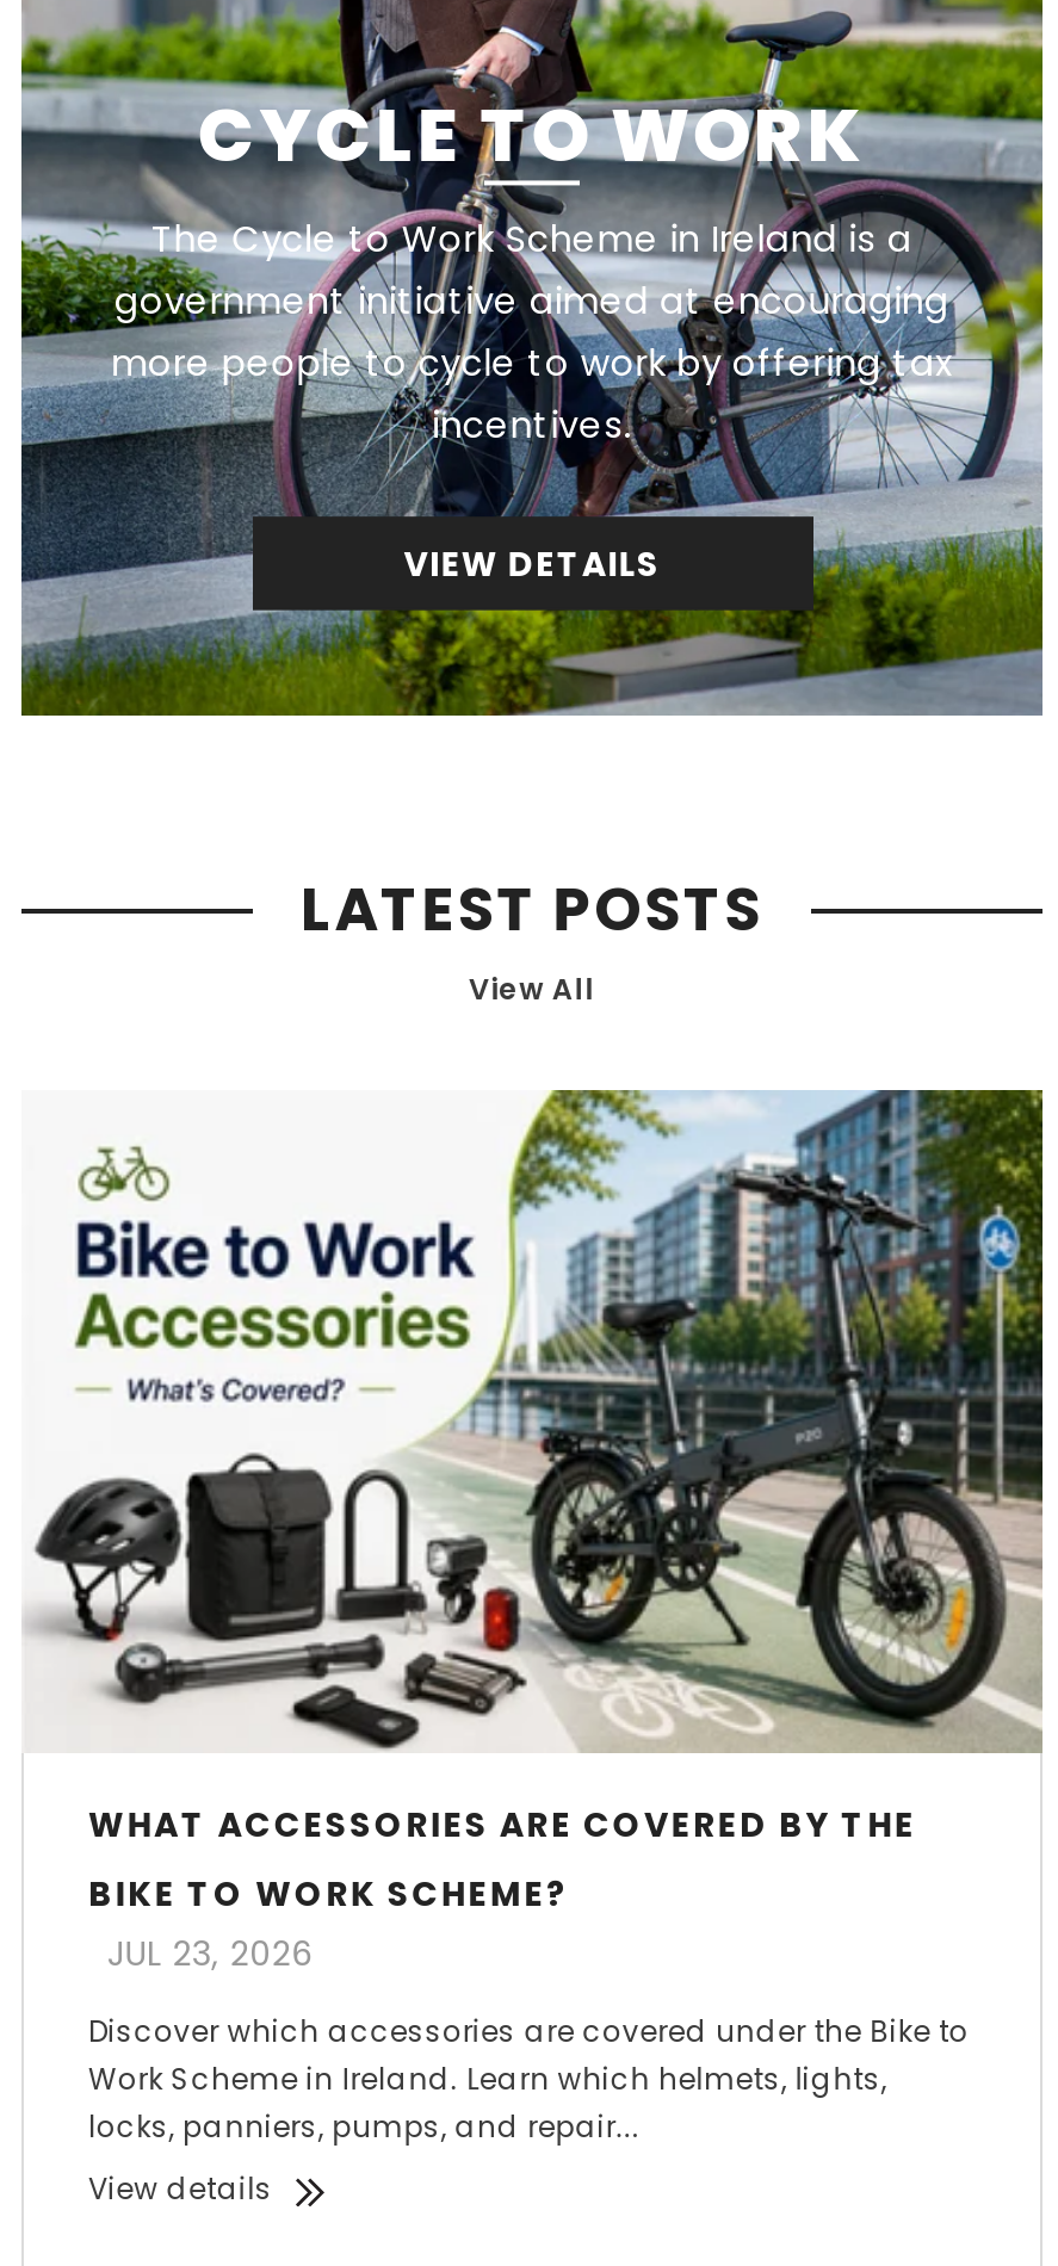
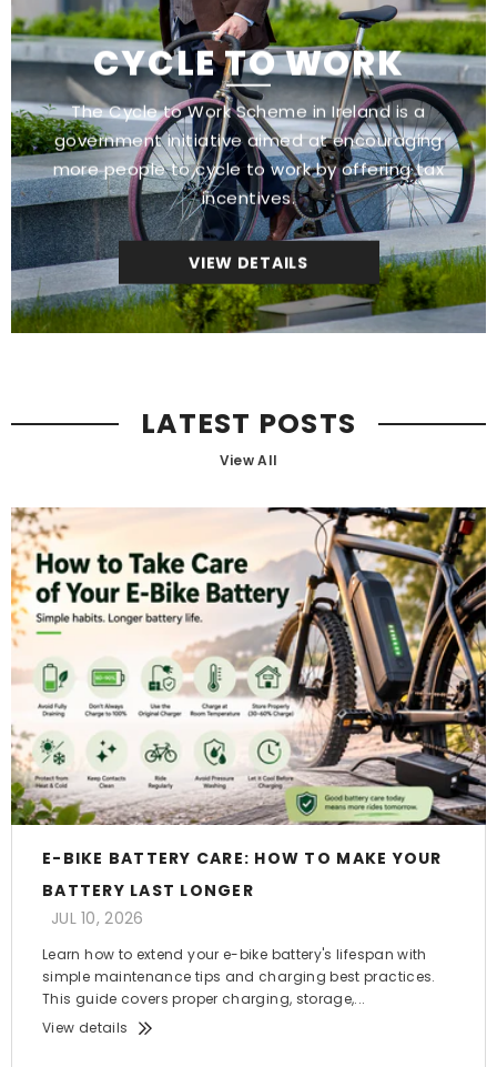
[21,1088,1045,1977] [image] | WHAT ACCESSORIES ARE COVERED BY THE | BIKE TO WORK SCHEME? | JUL 23, 2026 -> [10,506,487,929] [image] | E-BIKE BATTERY CARE: HOW TO MAKE YOUR | BATTERY LAST LONGER | JUL 10, 2026
[88,2011,969,2147] Discover which accessories are covered under the Bike to | Work Scheme in Ireland. Learn which helmets, lights, | locks, panniers, pumps, and repair... -> [42,944,436,1008] Learn how to extend your e-bike battery's lifespan with | simple maintenance tips and charging best practices. | This guide covers proper charging, storage,...

